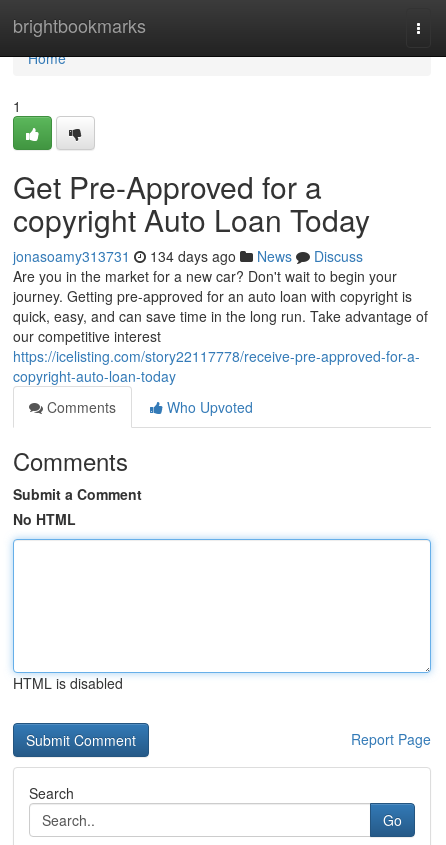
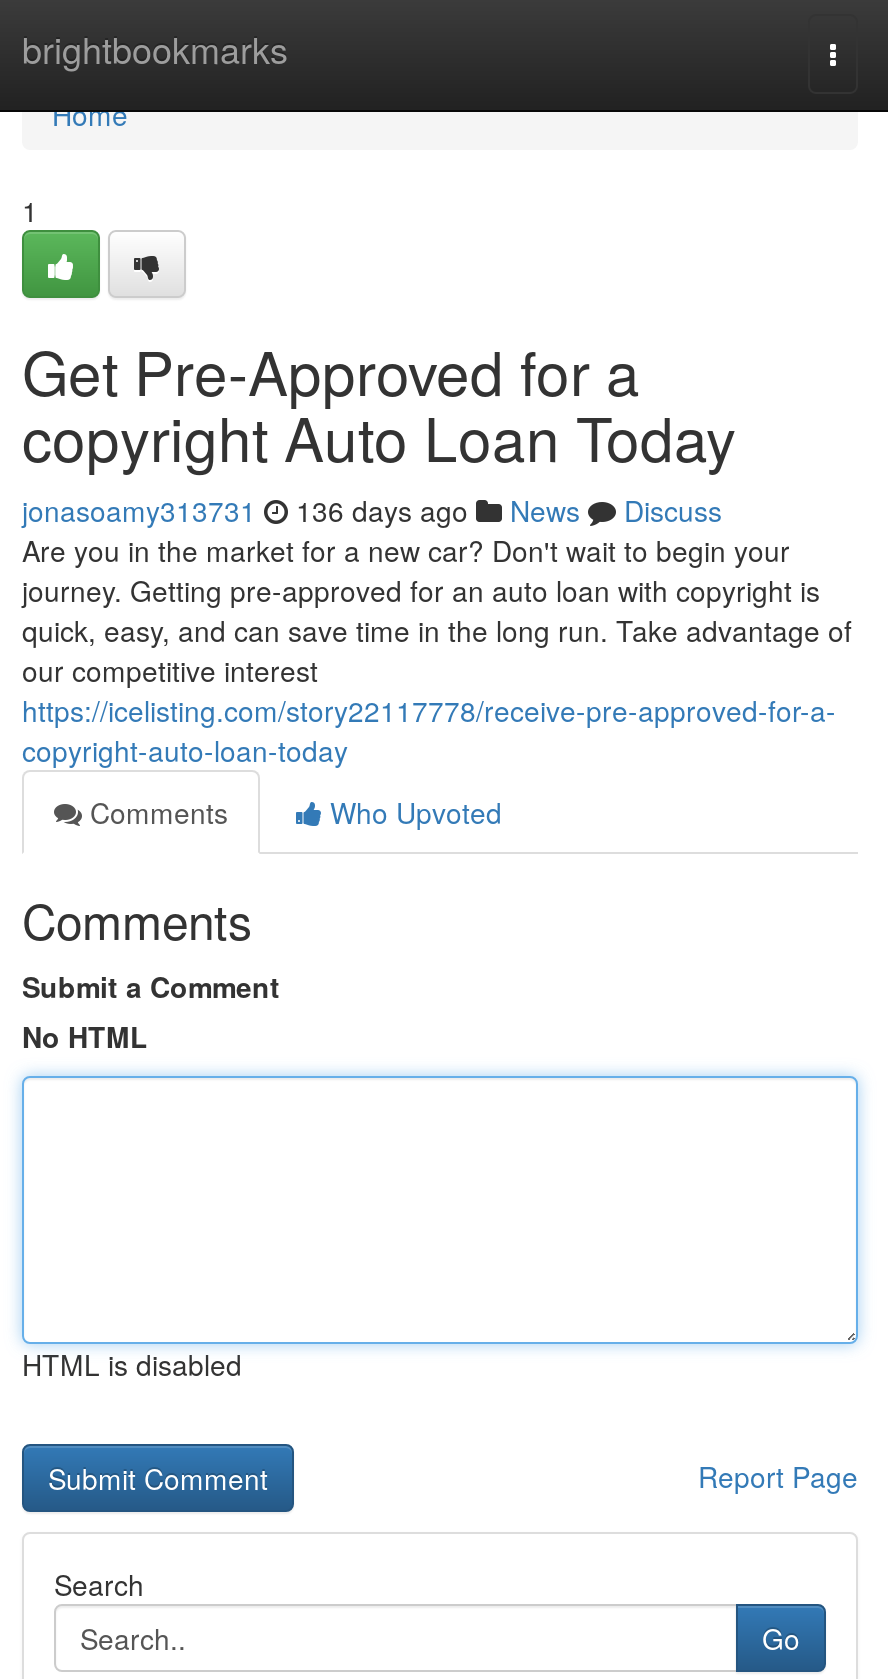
[13,246,363,266] jonasoamy313731 134 days ago News Discuss -> [22,490,722,530] jonasoamy313731 136 days ago News Discuss

